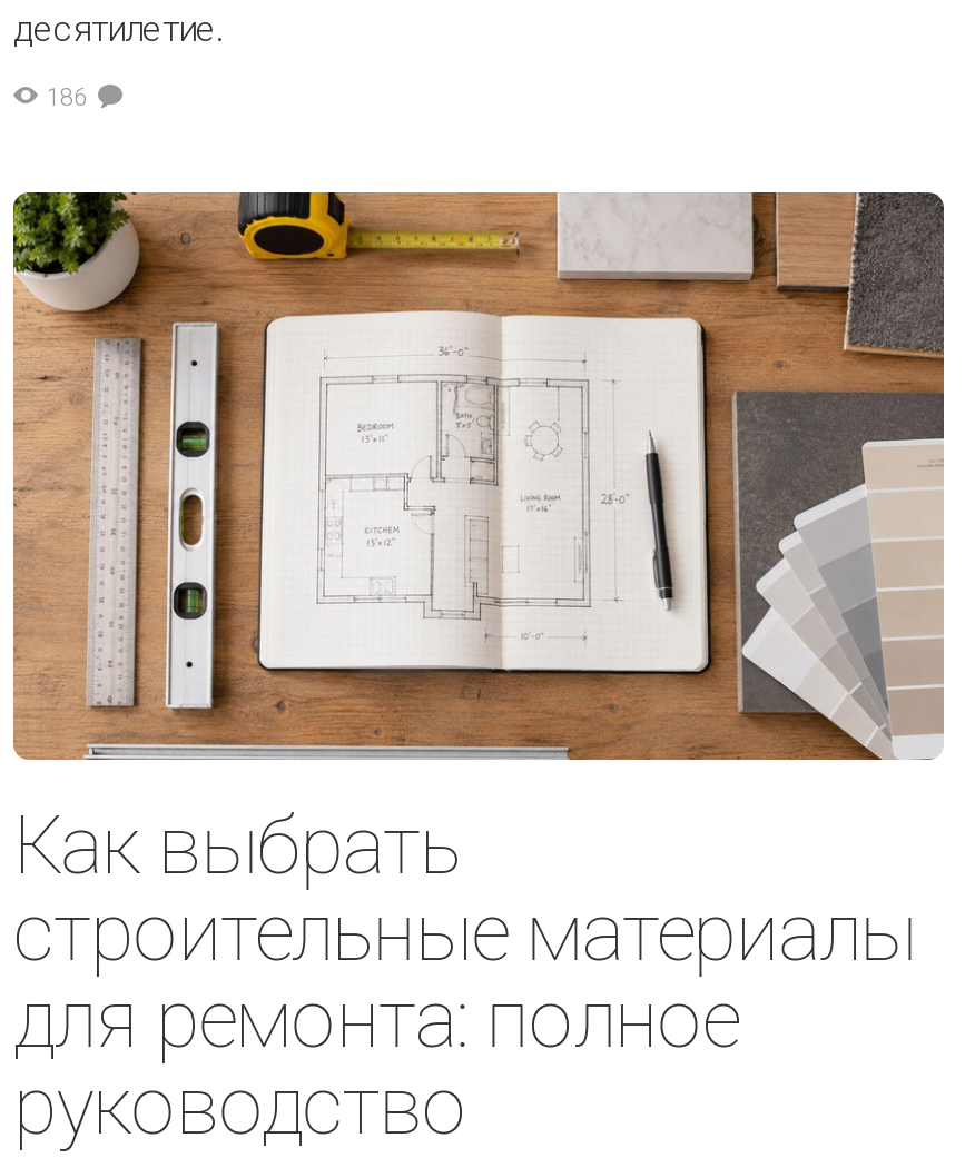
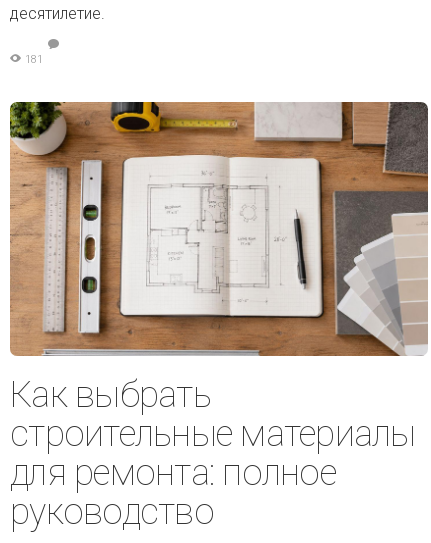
[47,83,87,112] 186 -> [25,52,43,65] 181

